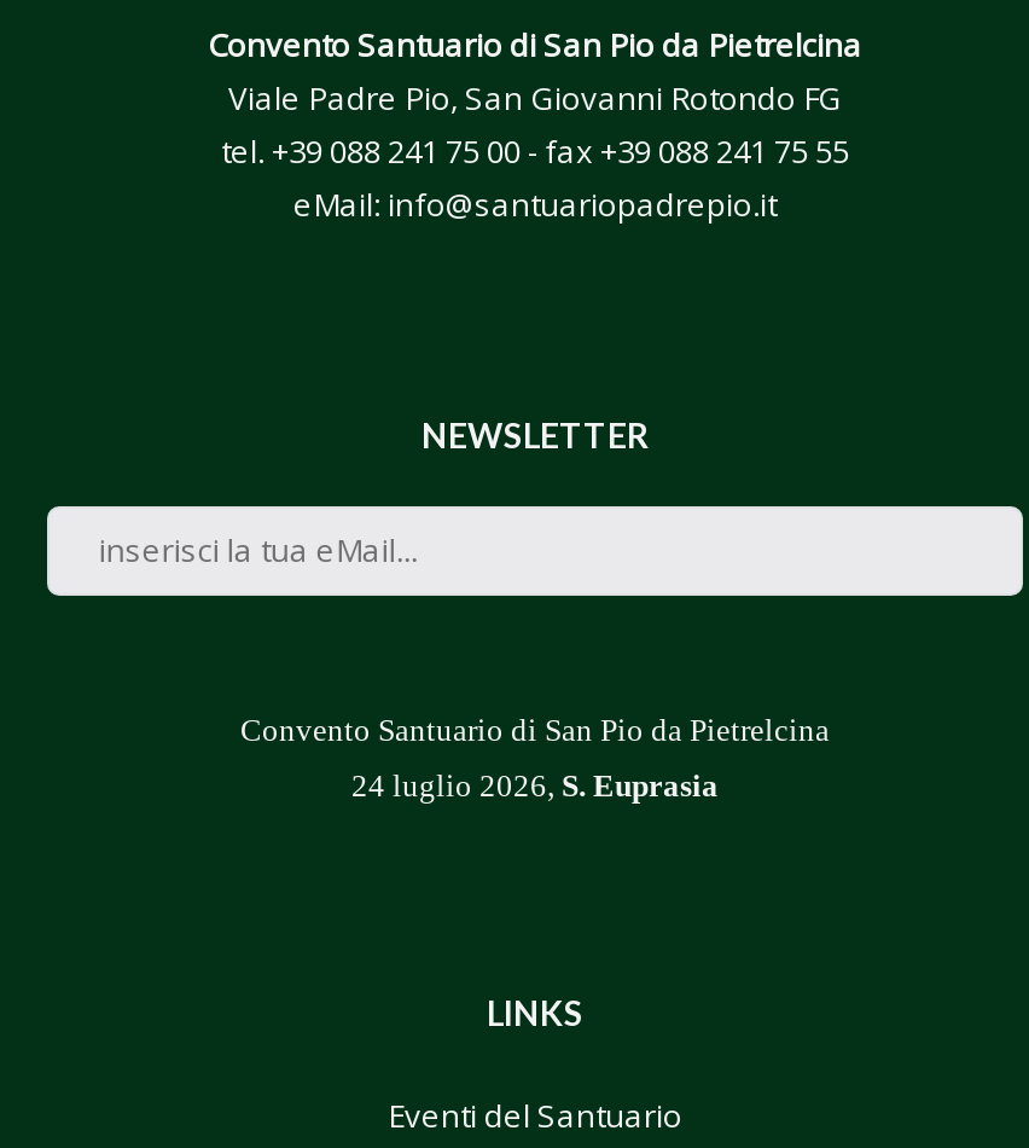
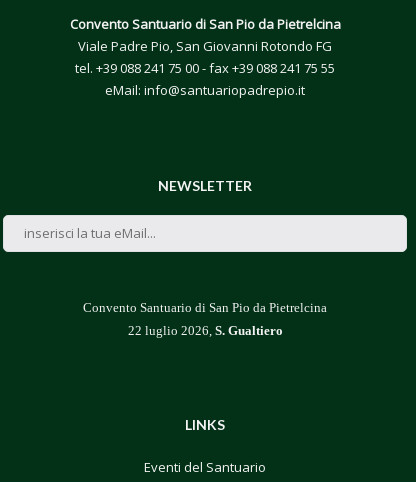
[351,766,719,803] 24 luglio 2026, S. Euprasia -> [127,323,282,338] 22 luglio 2026, S. Gualtiero

